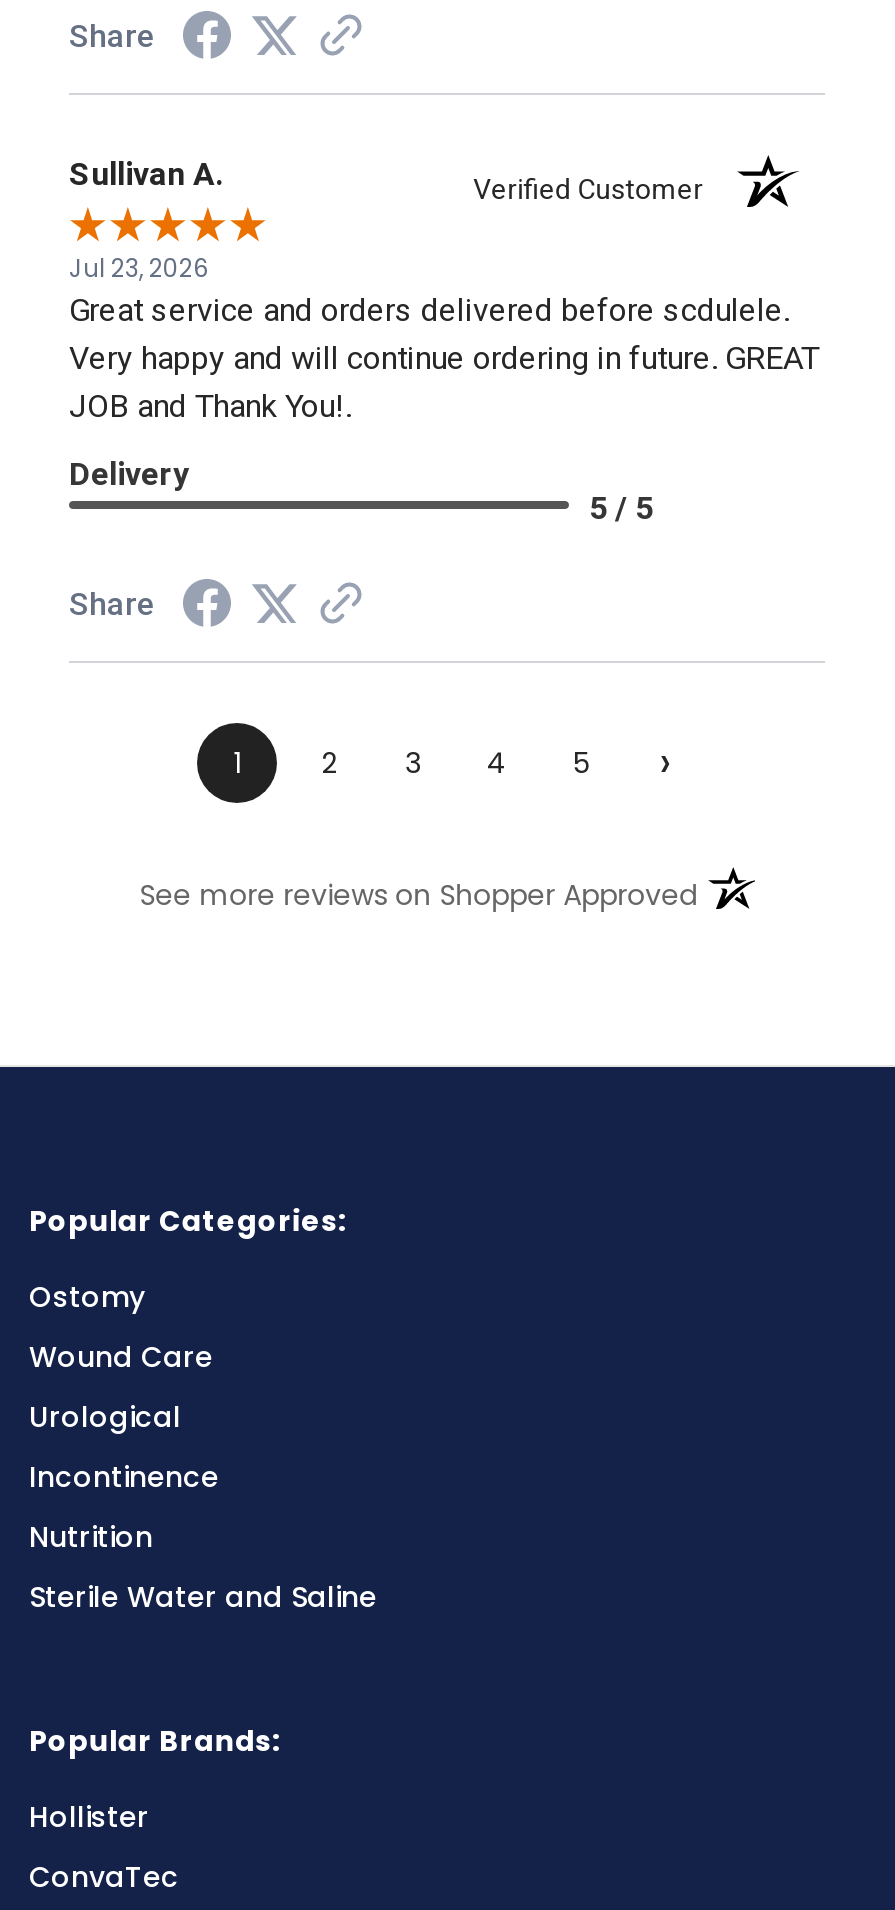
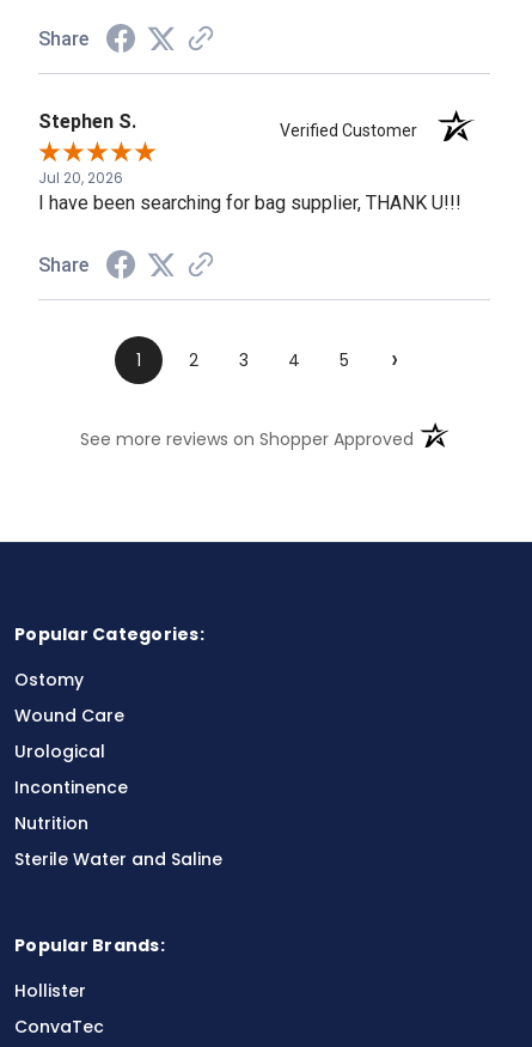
[69,155,223,193] Sullivan A. -> [38,110,136,133] Stephen S.
[69,251,819,528] Jul 23, 2026 | Great service and orders delivered before scdulele. | Very happy and will continue ordering in future. GREAT | JOB and Thank You!. | Delivery | 5 / 5 -> [38,168,461,214] Jul 20, 2026 | I have been searching for bag supplier, THANK U!!!

